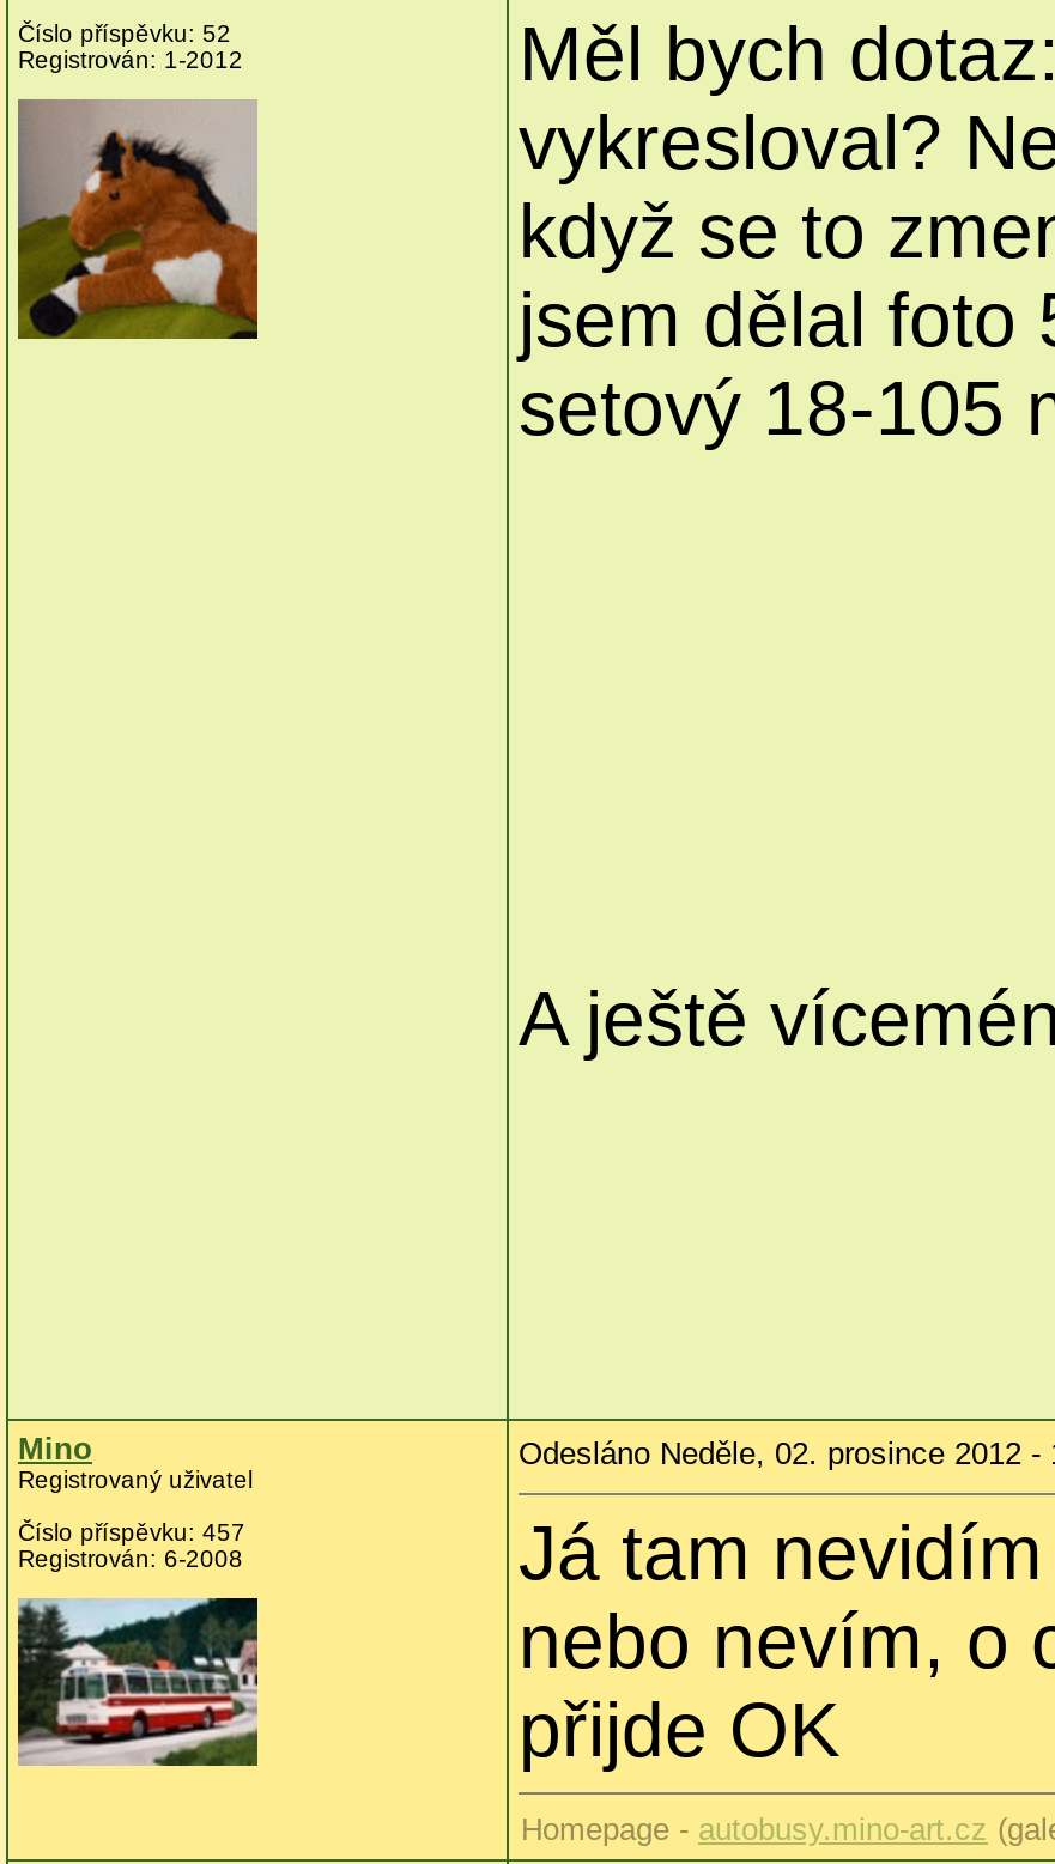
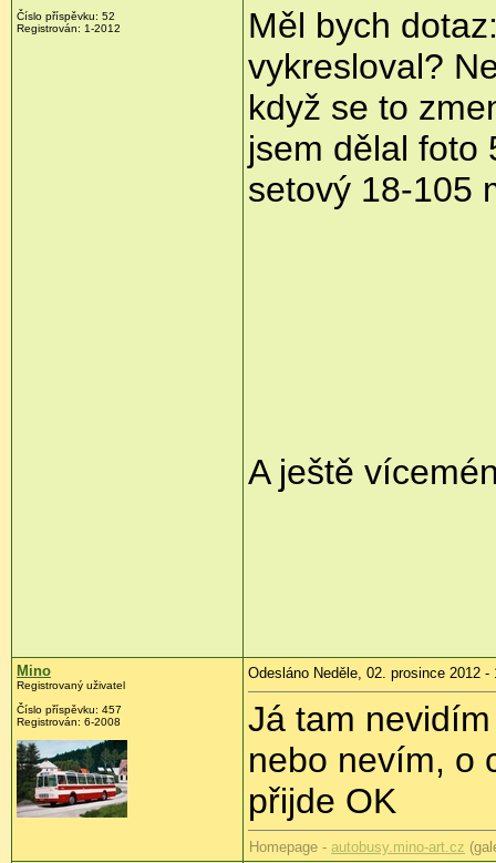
[16,97,260,341] [image] -> none

